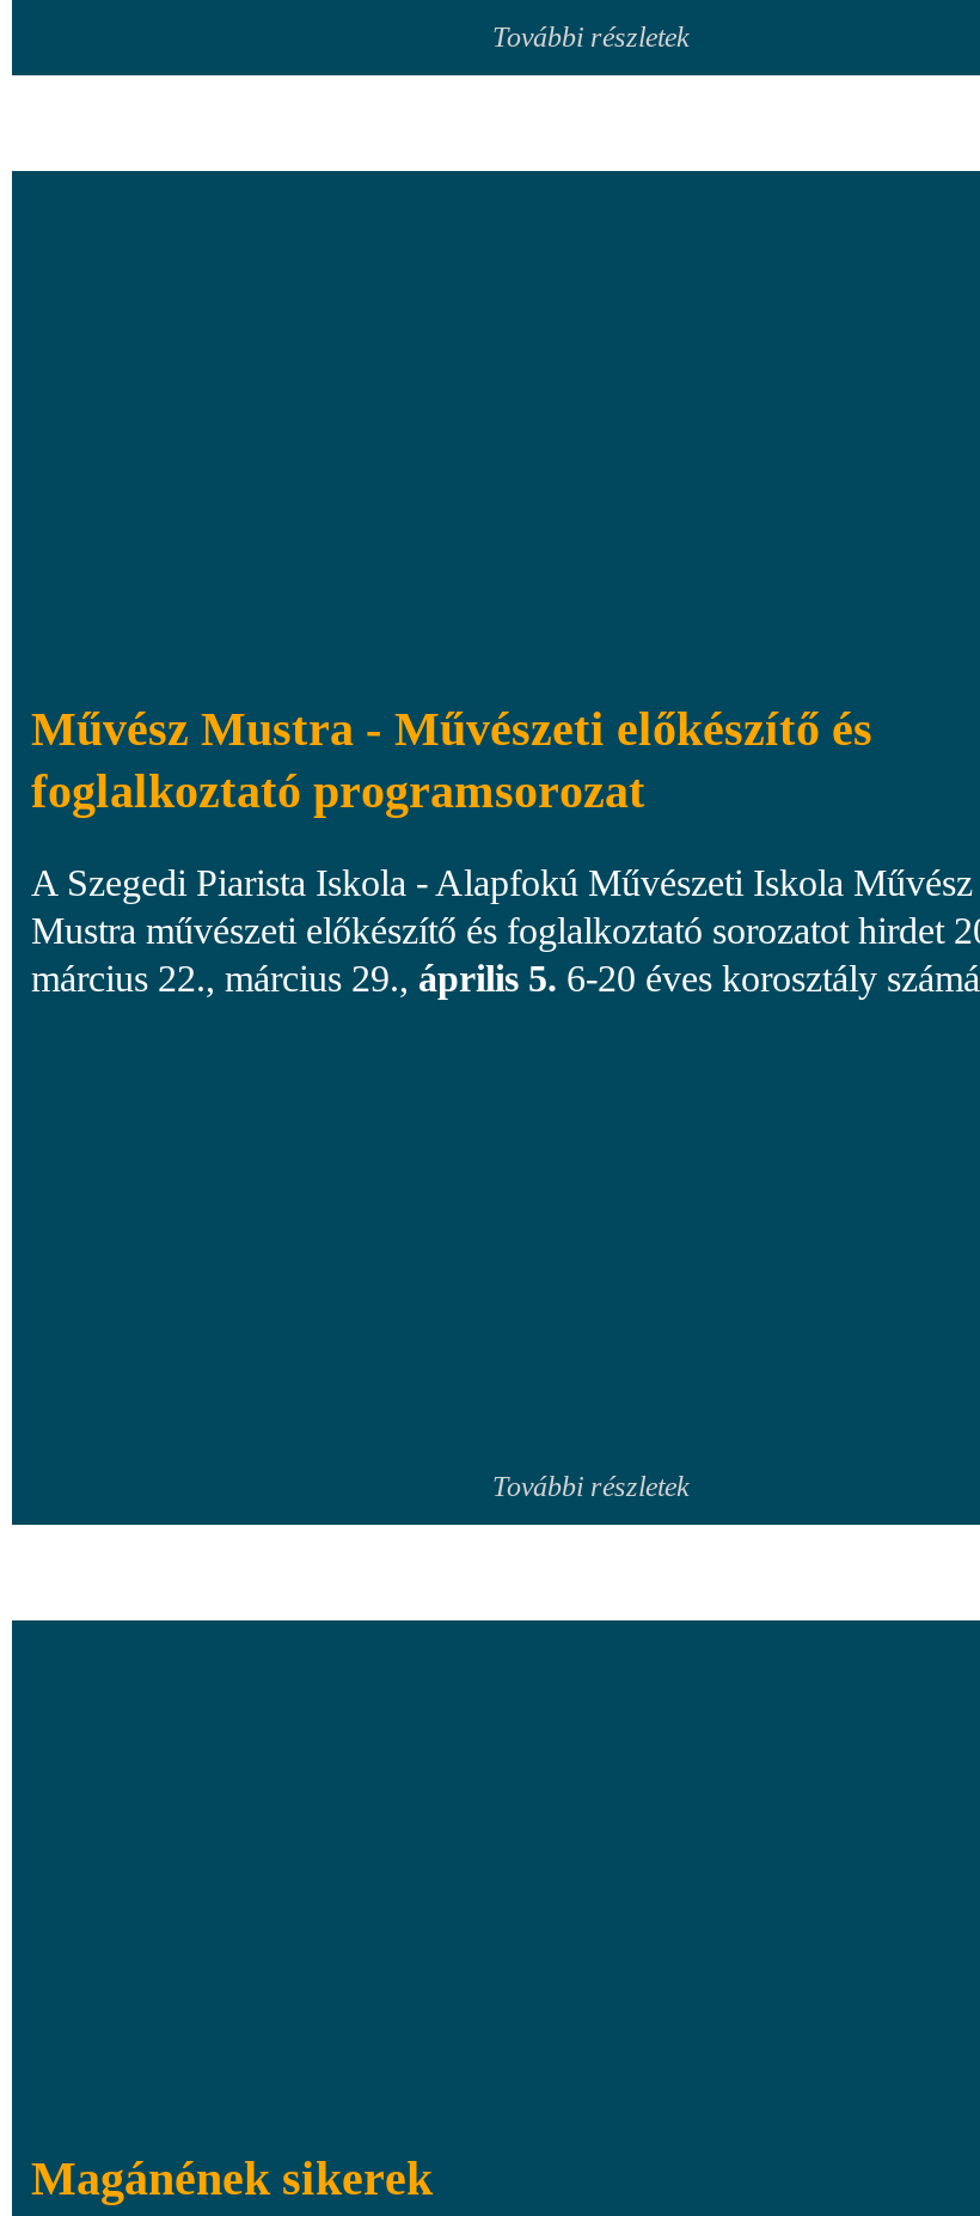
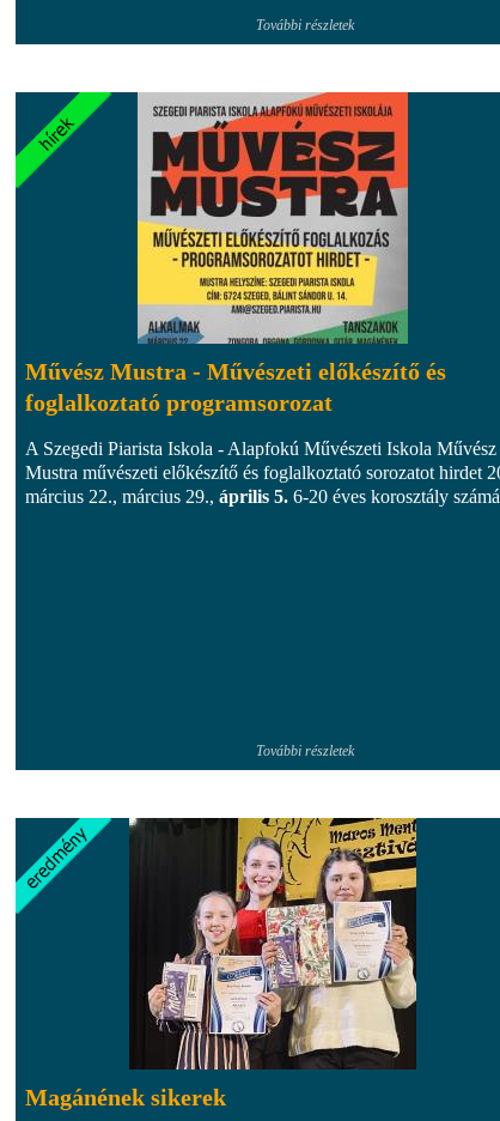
none -> [14,91,111,188] [image]
none -> [136,91,409,345] [image]
none -> [14,817,111,914] [image]
none -> [128,817,417,1071] [image]

